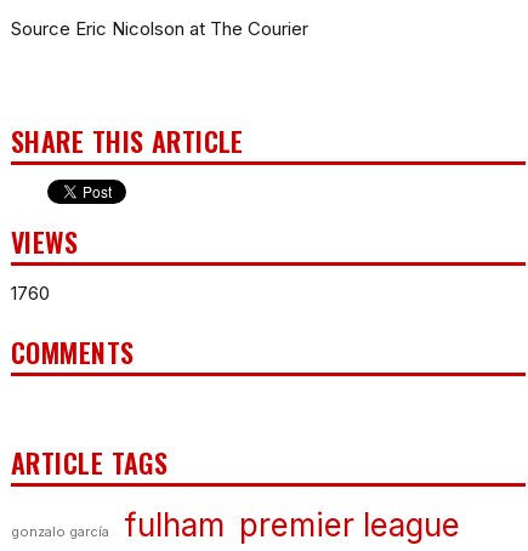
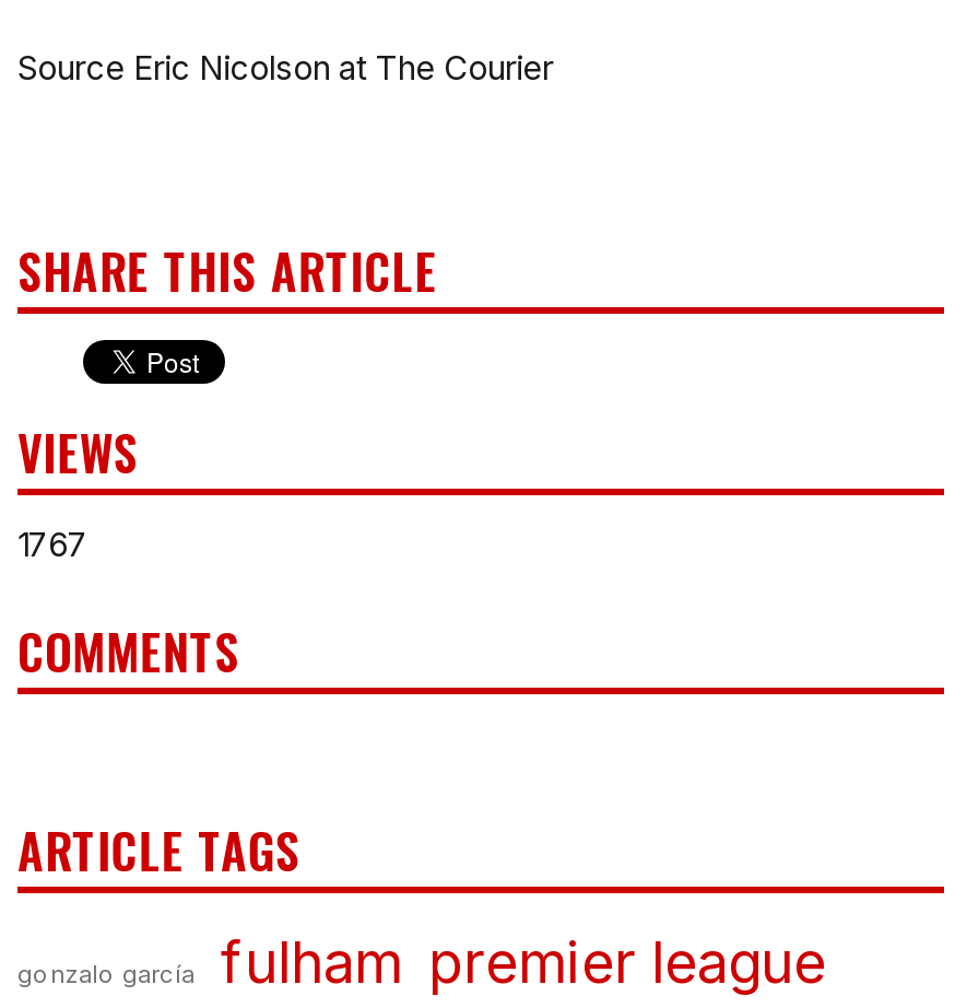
[11,282,50,305] 1760 -> [17,524,87,565] 1767

